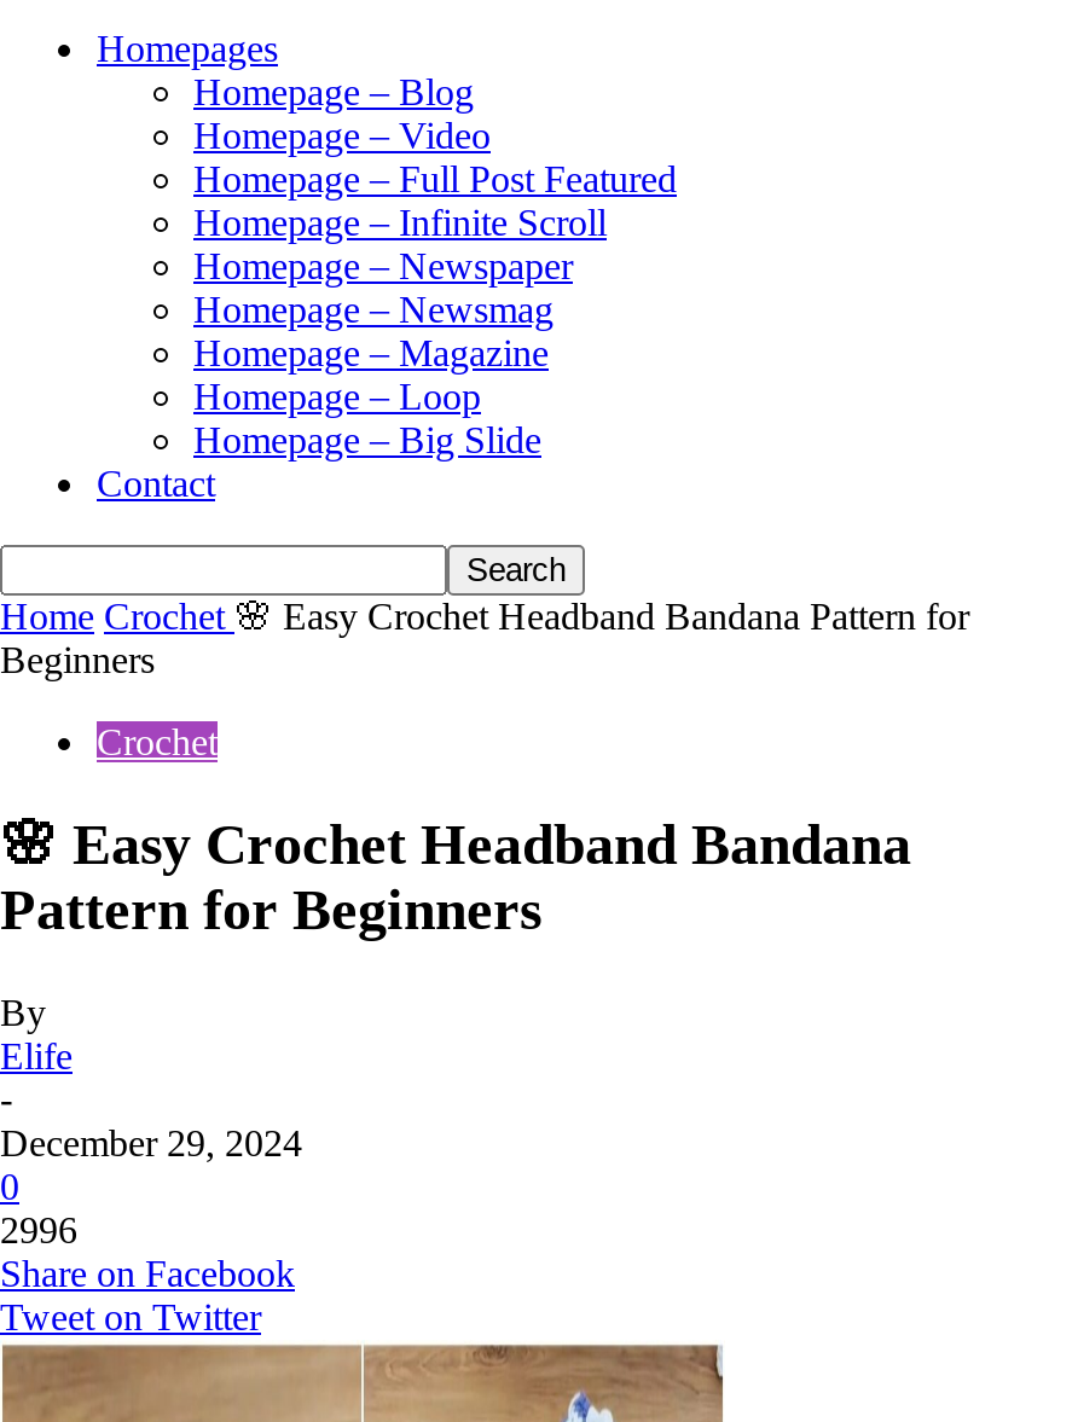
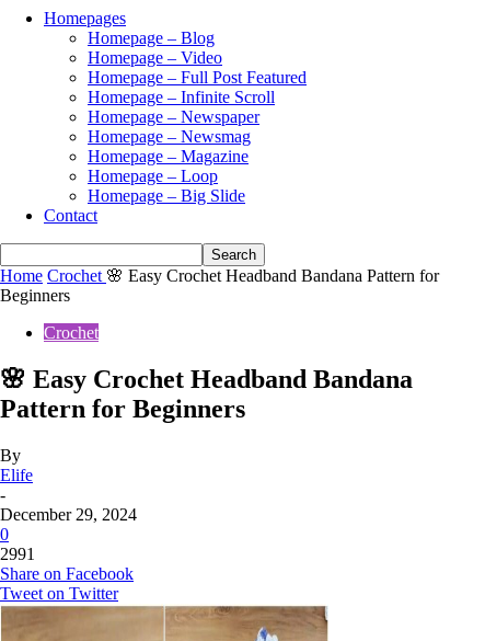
[0,1210,77,1251] 2996 -> [0,545,35,564] 2991

